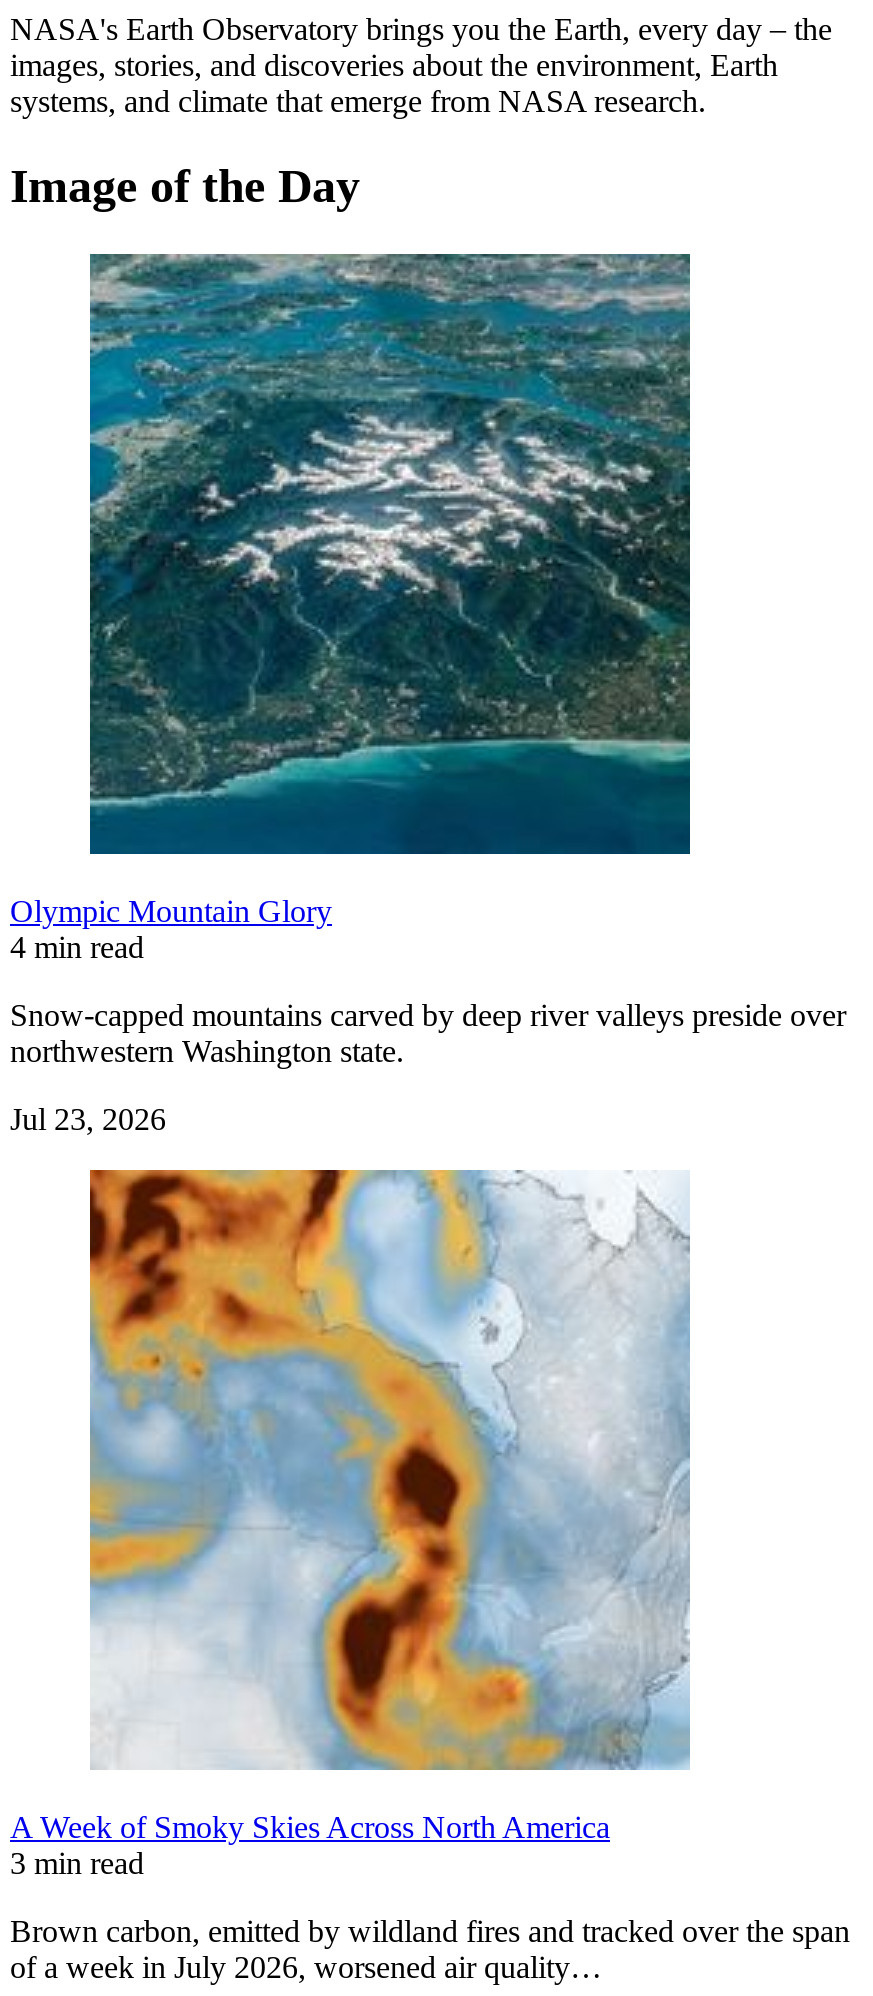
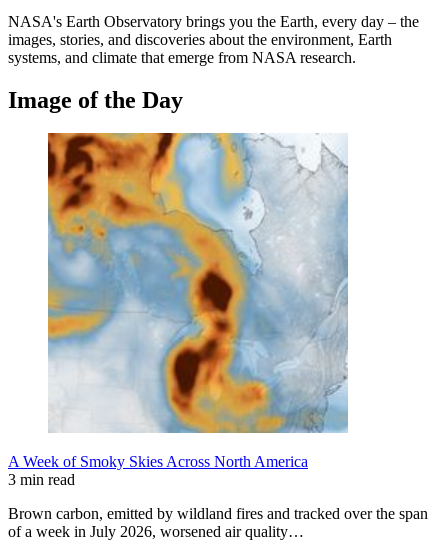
[10,252,846,1135] [image] | Olympic Mountain Glory | 4 min read | Snow-capped mountains carved by deep river valleys preside over | northwestern Washington state. | Jul 23, 2026 -> none

